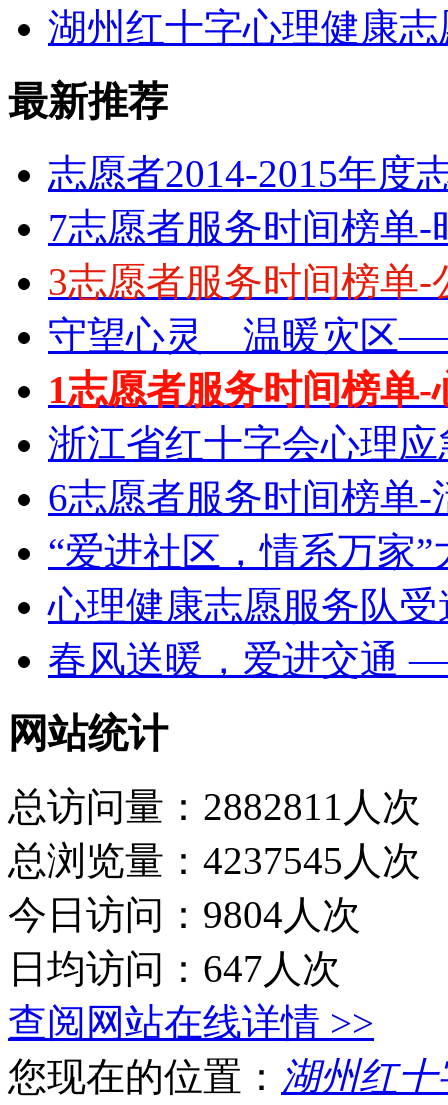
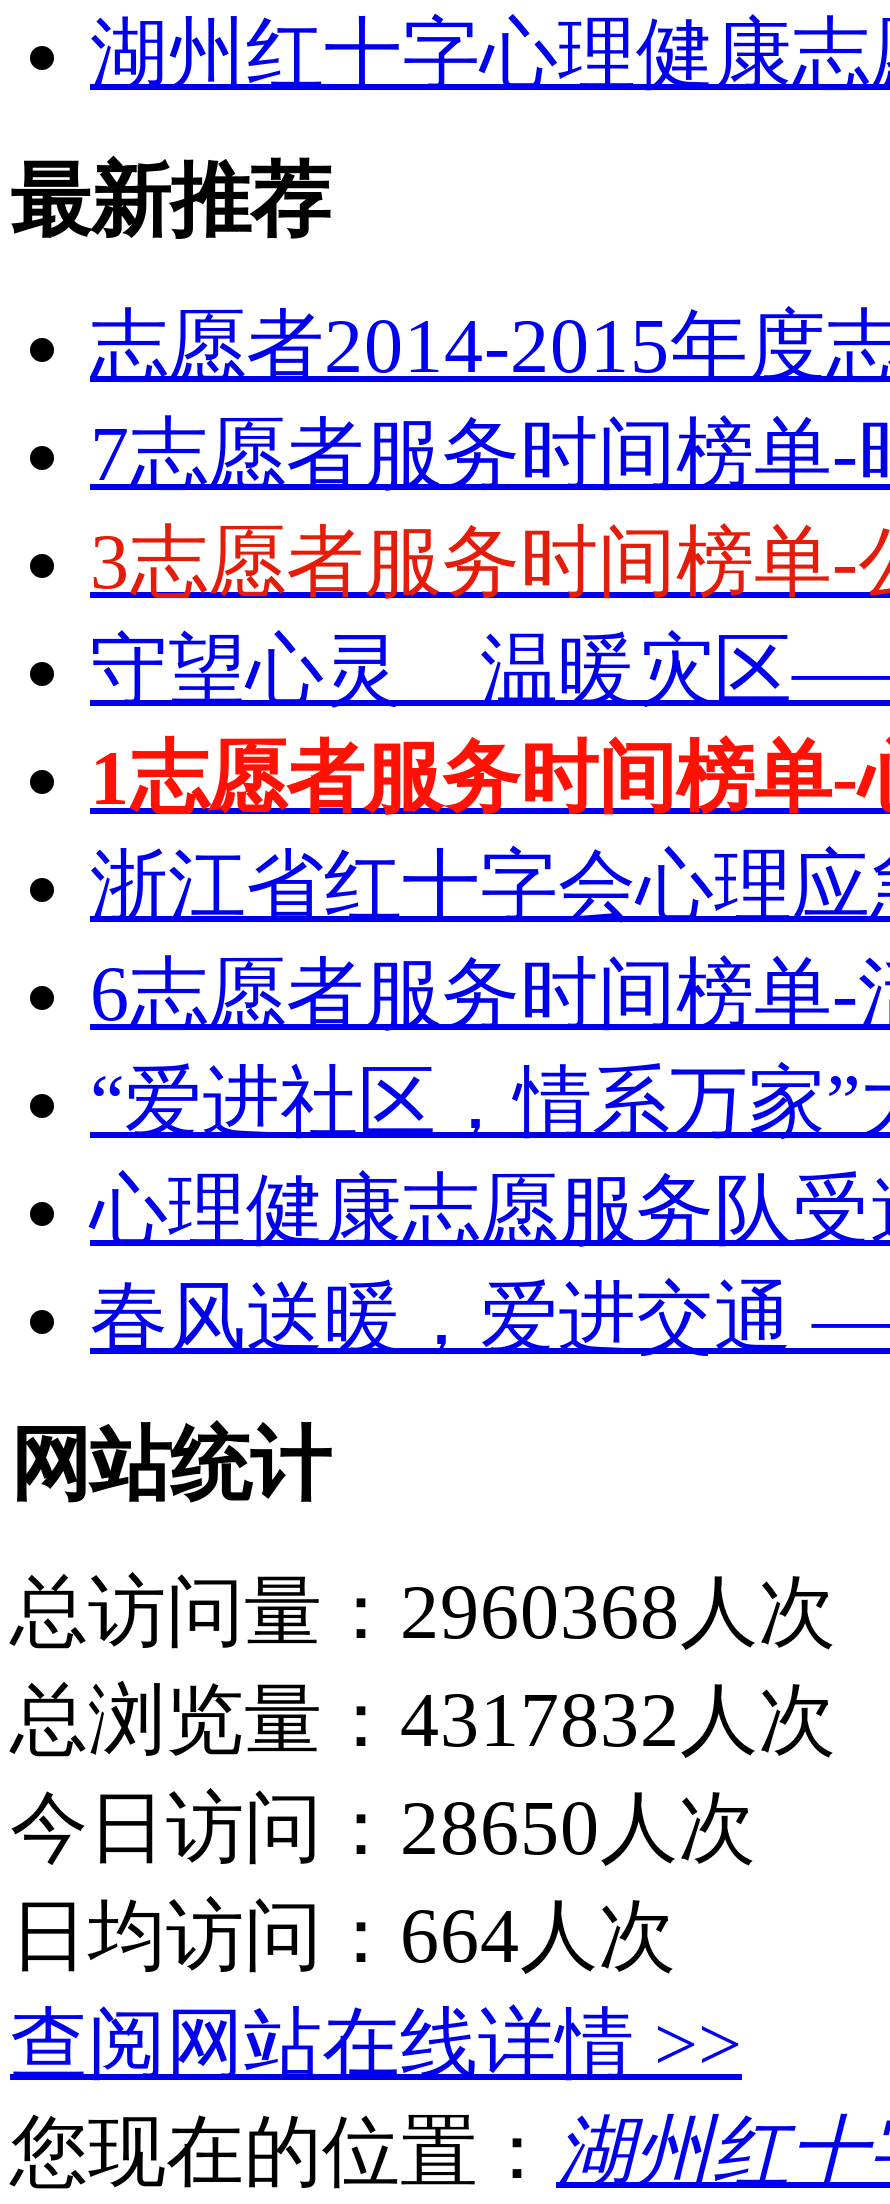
[8,785,421,828] 总访问量：2882811人次 -> [10,1568,836,1654] 总访问量：2960368人次
[8,839,421,882] 总浏览量：4237545人次 -> [10,1676,836,1762] 总浏览量：4317832人次
[8,893,361,936] 今日访问：9804人次 -> [10,1784,756,1870] 今日访问：28650人次
[8,947,341,990] 日均访问：647人次 -> [10,1892,676,1978] 日均访问：664人次

